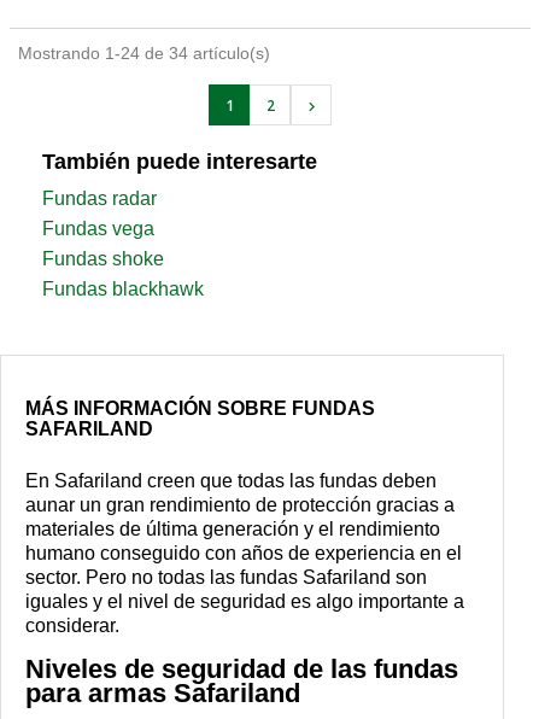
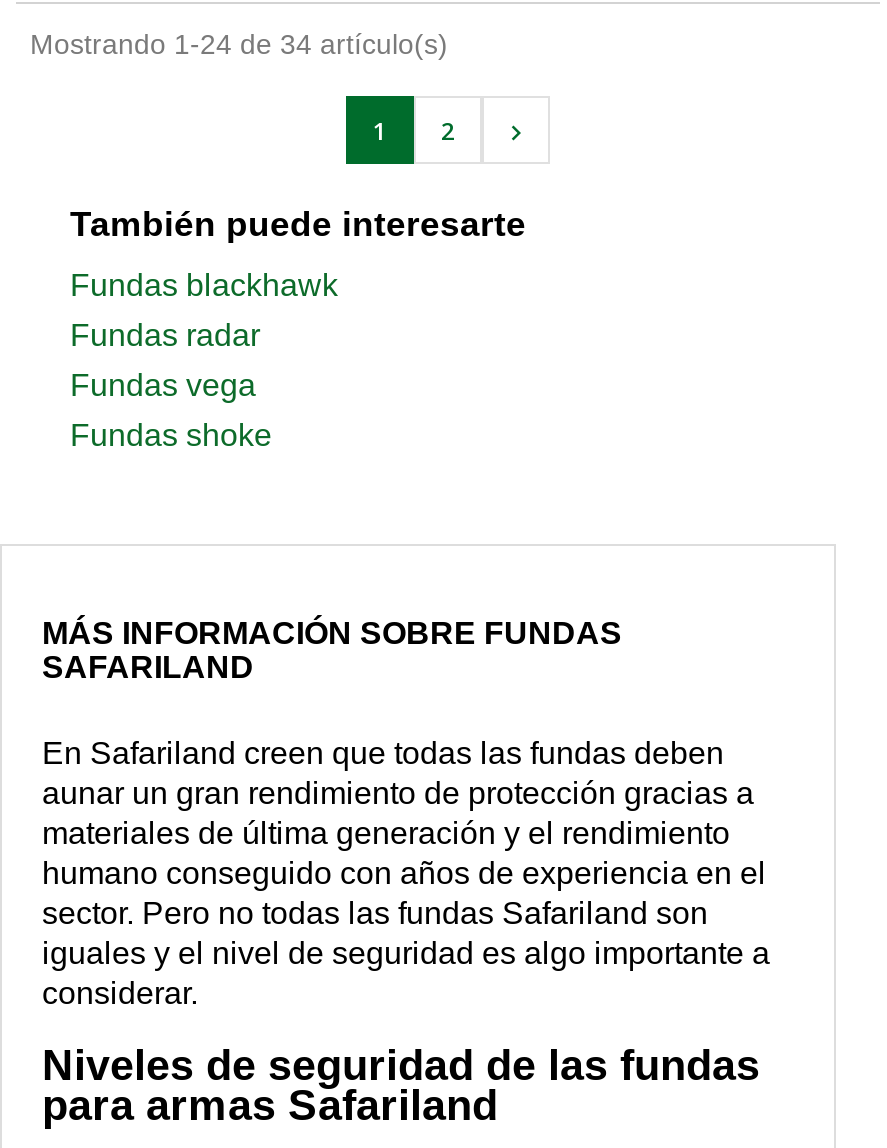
moved [42,188,164,269] -> [70,318,272,452]: Fundas radar | Fundas vega | Fundas shoke
moved [42,279,204,299] -> [70,268,338,302]: Fundas blackhawk

